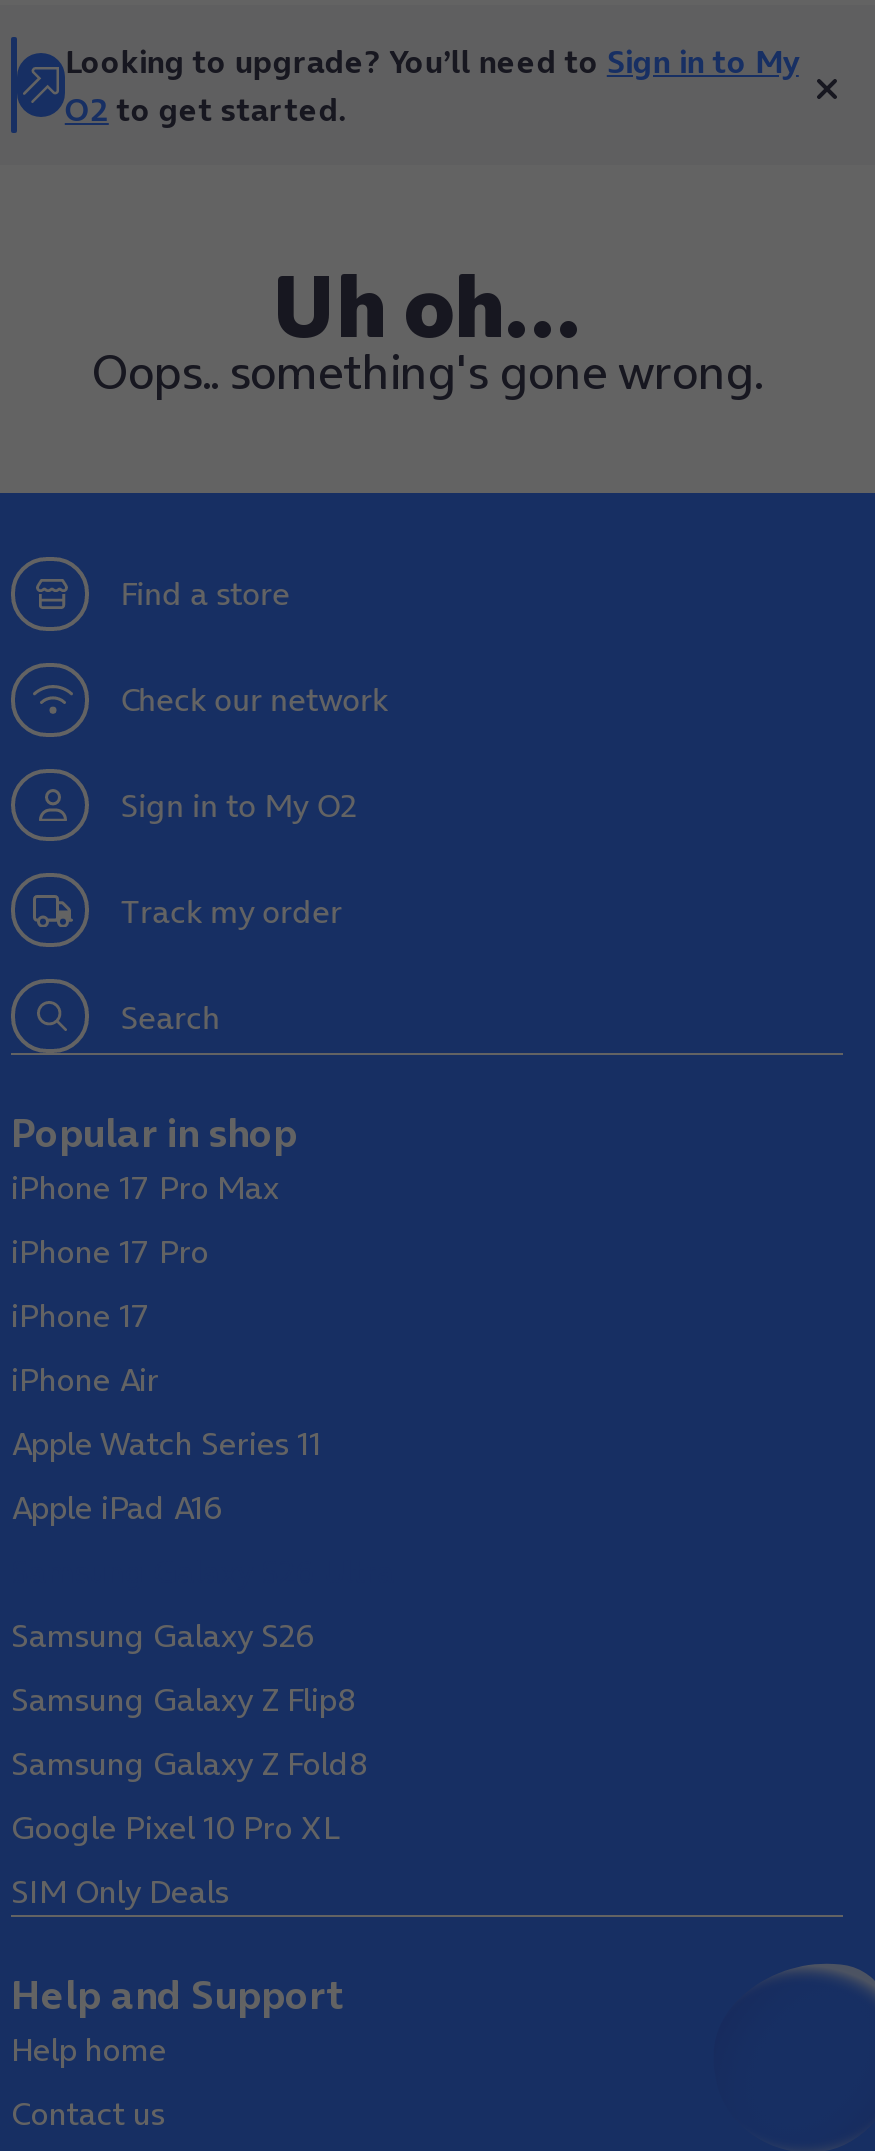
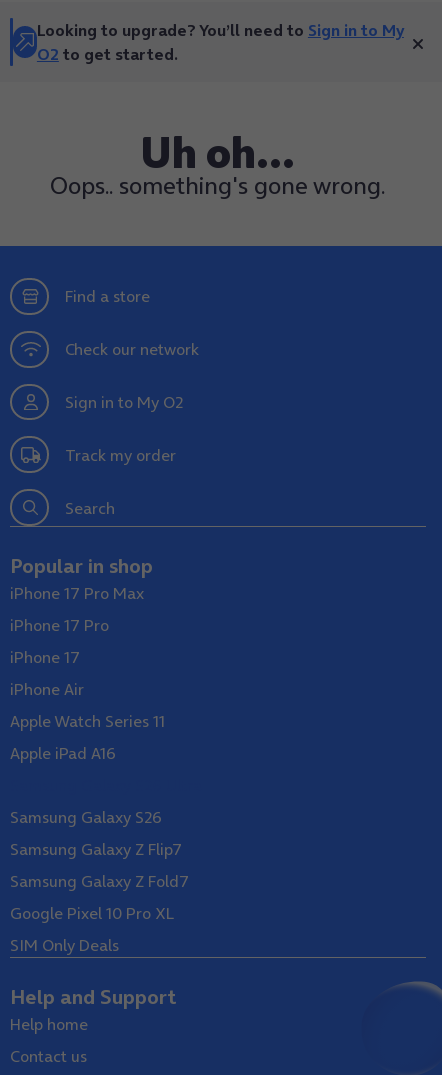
[11,1677,355,1721] Samsung Galaxy Z Flip8 -> [10,838,182,860] Samsung Galaxy Z Flip7
[11,1741,367,1785] Samsung Galaxy Z Fold8 -> [10,870,189,892] Samsung Galaxy Z Fold7

